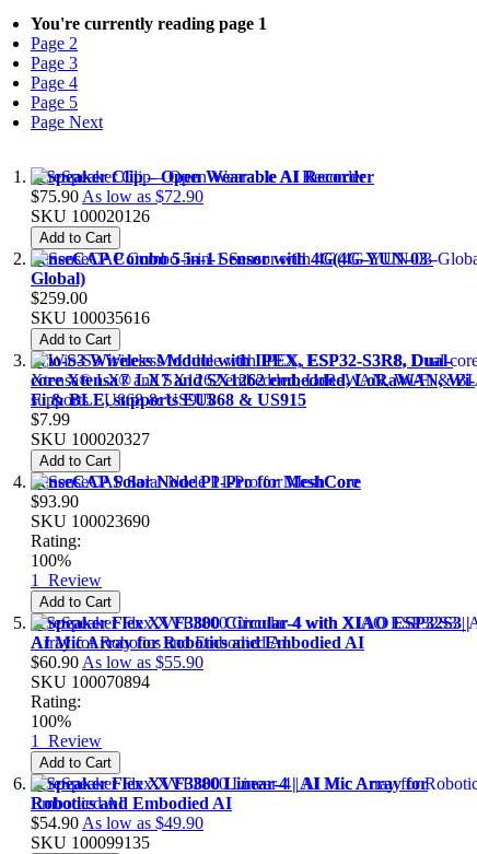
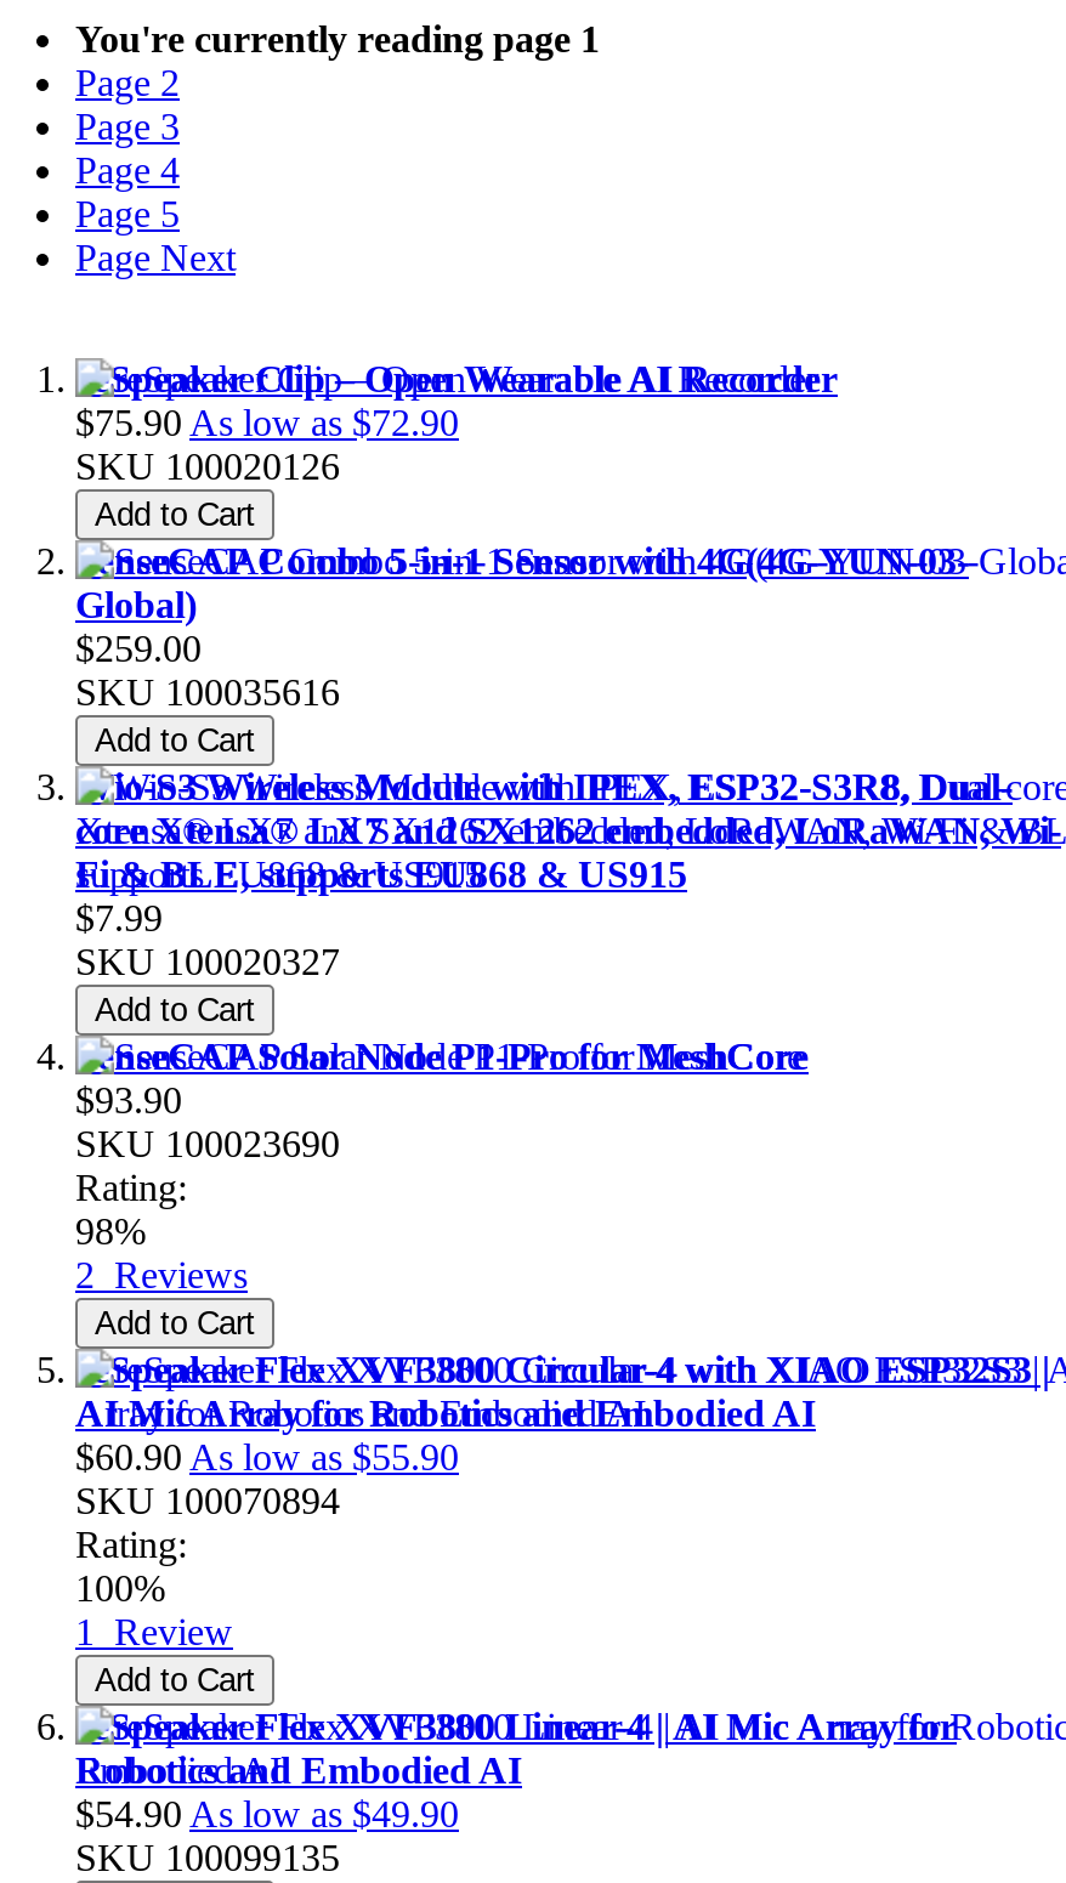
[31,551,102,589] 100% | 1 Review -> [75,1210,248,1295] 98% | 2 Reviews

